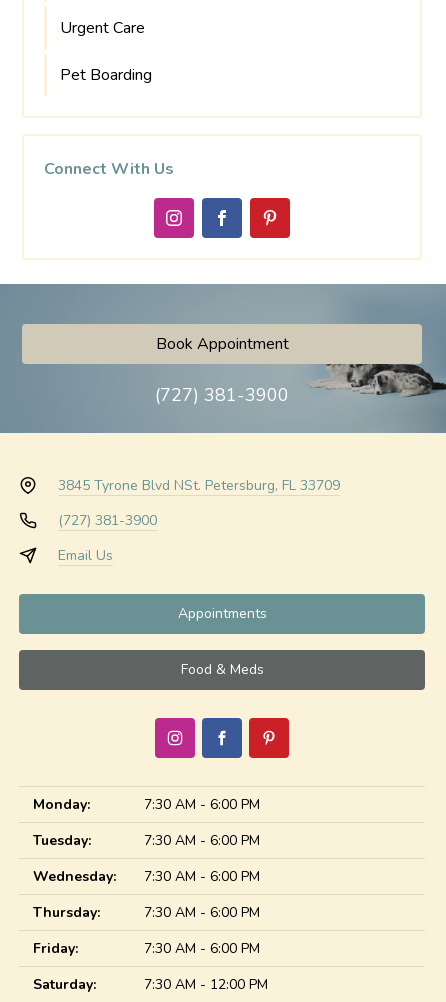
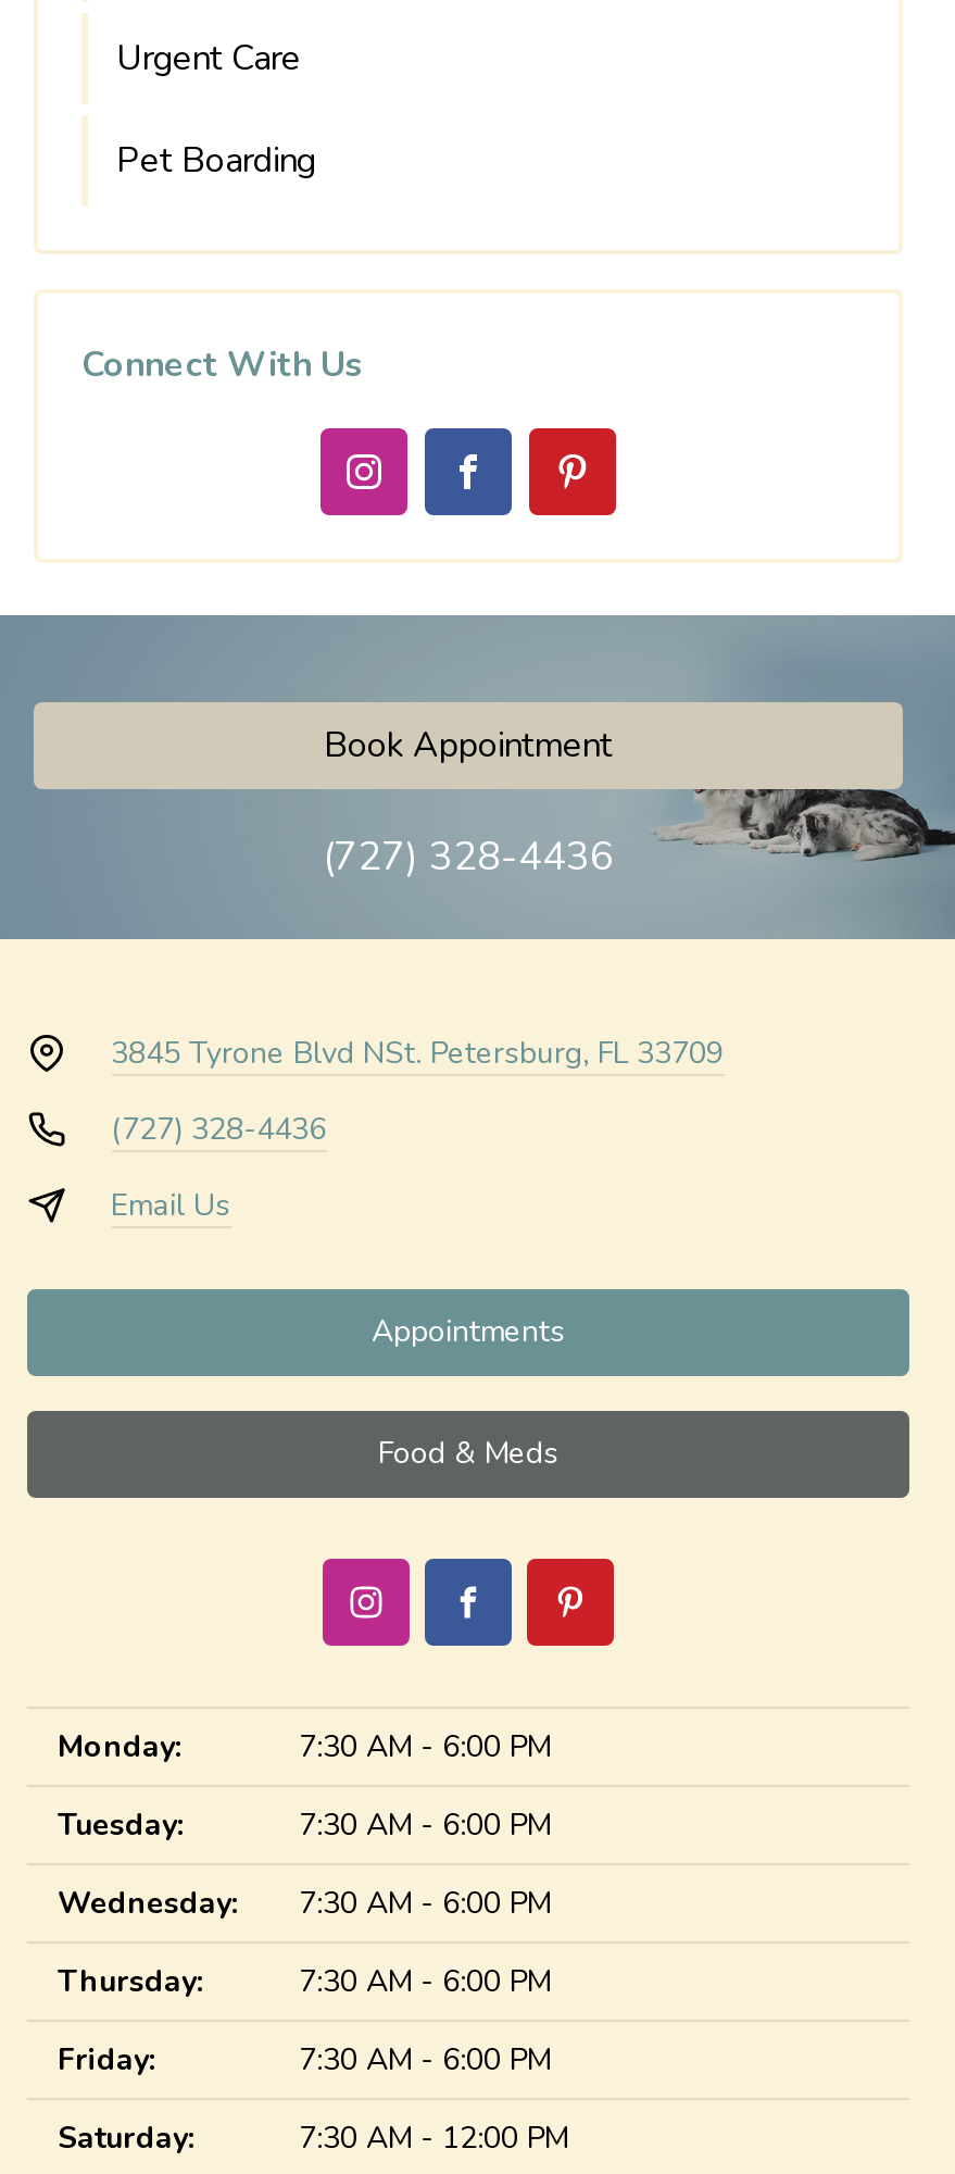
[155,383,289,407] (727) 381-3900 -> [323,830,614,882] (727) 328-4436
[57,511,156,530] (727) 381-3900 -> [111,1109,326,1150] (727) 328-4436

